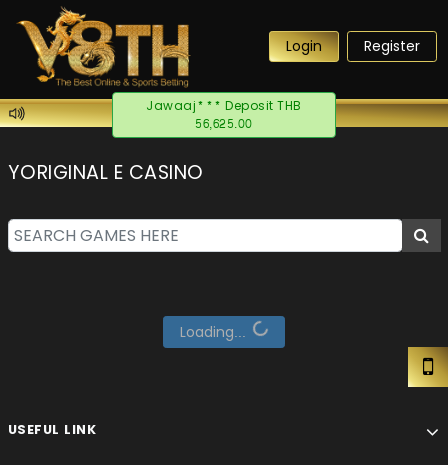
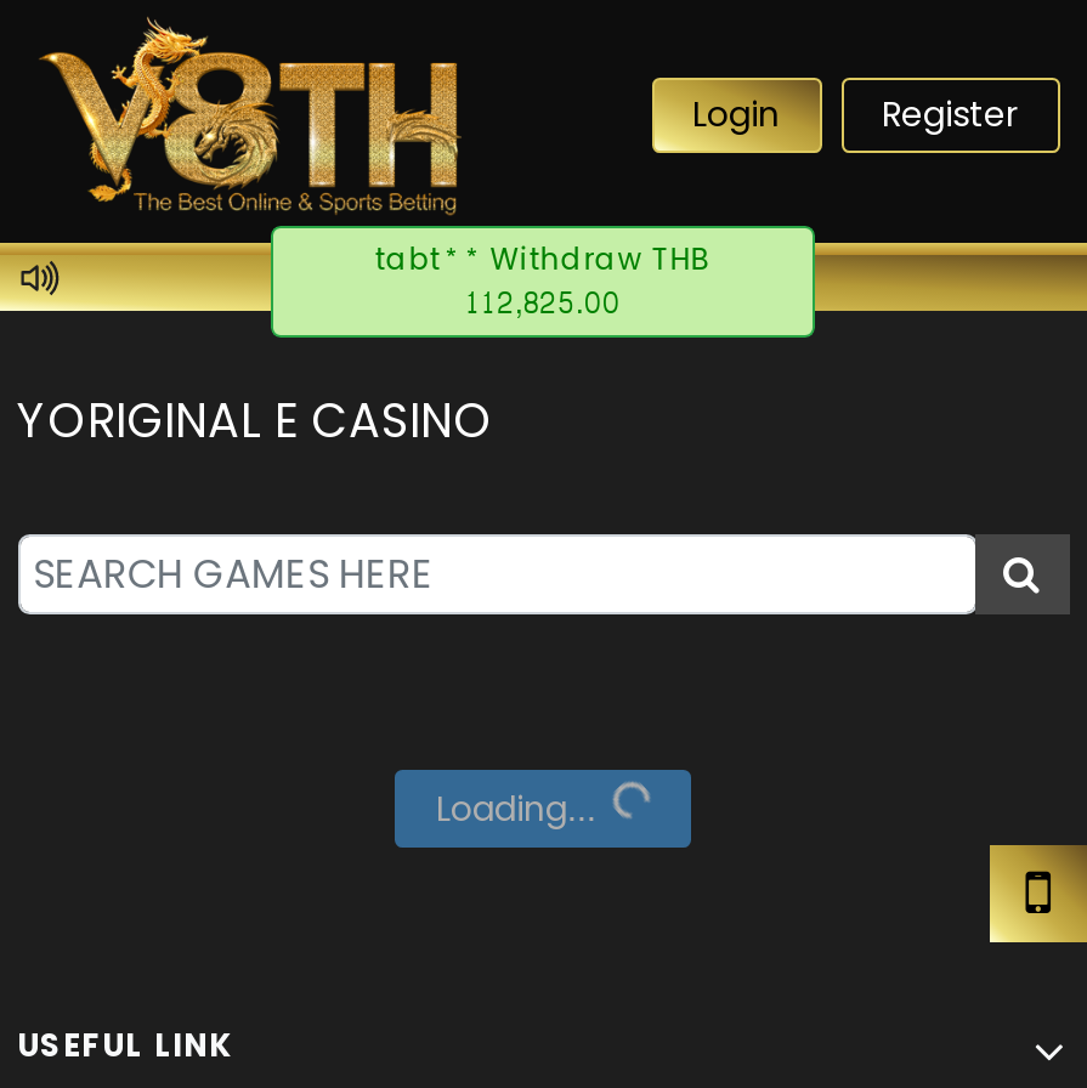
[146,95,302,117] Jawaaj*** Deposit THB -> [375,234,711,288] tabt** Withdraw THB
[195,113,253,135] 56,625.00 -> [465,278,621,331] 112,825.00

